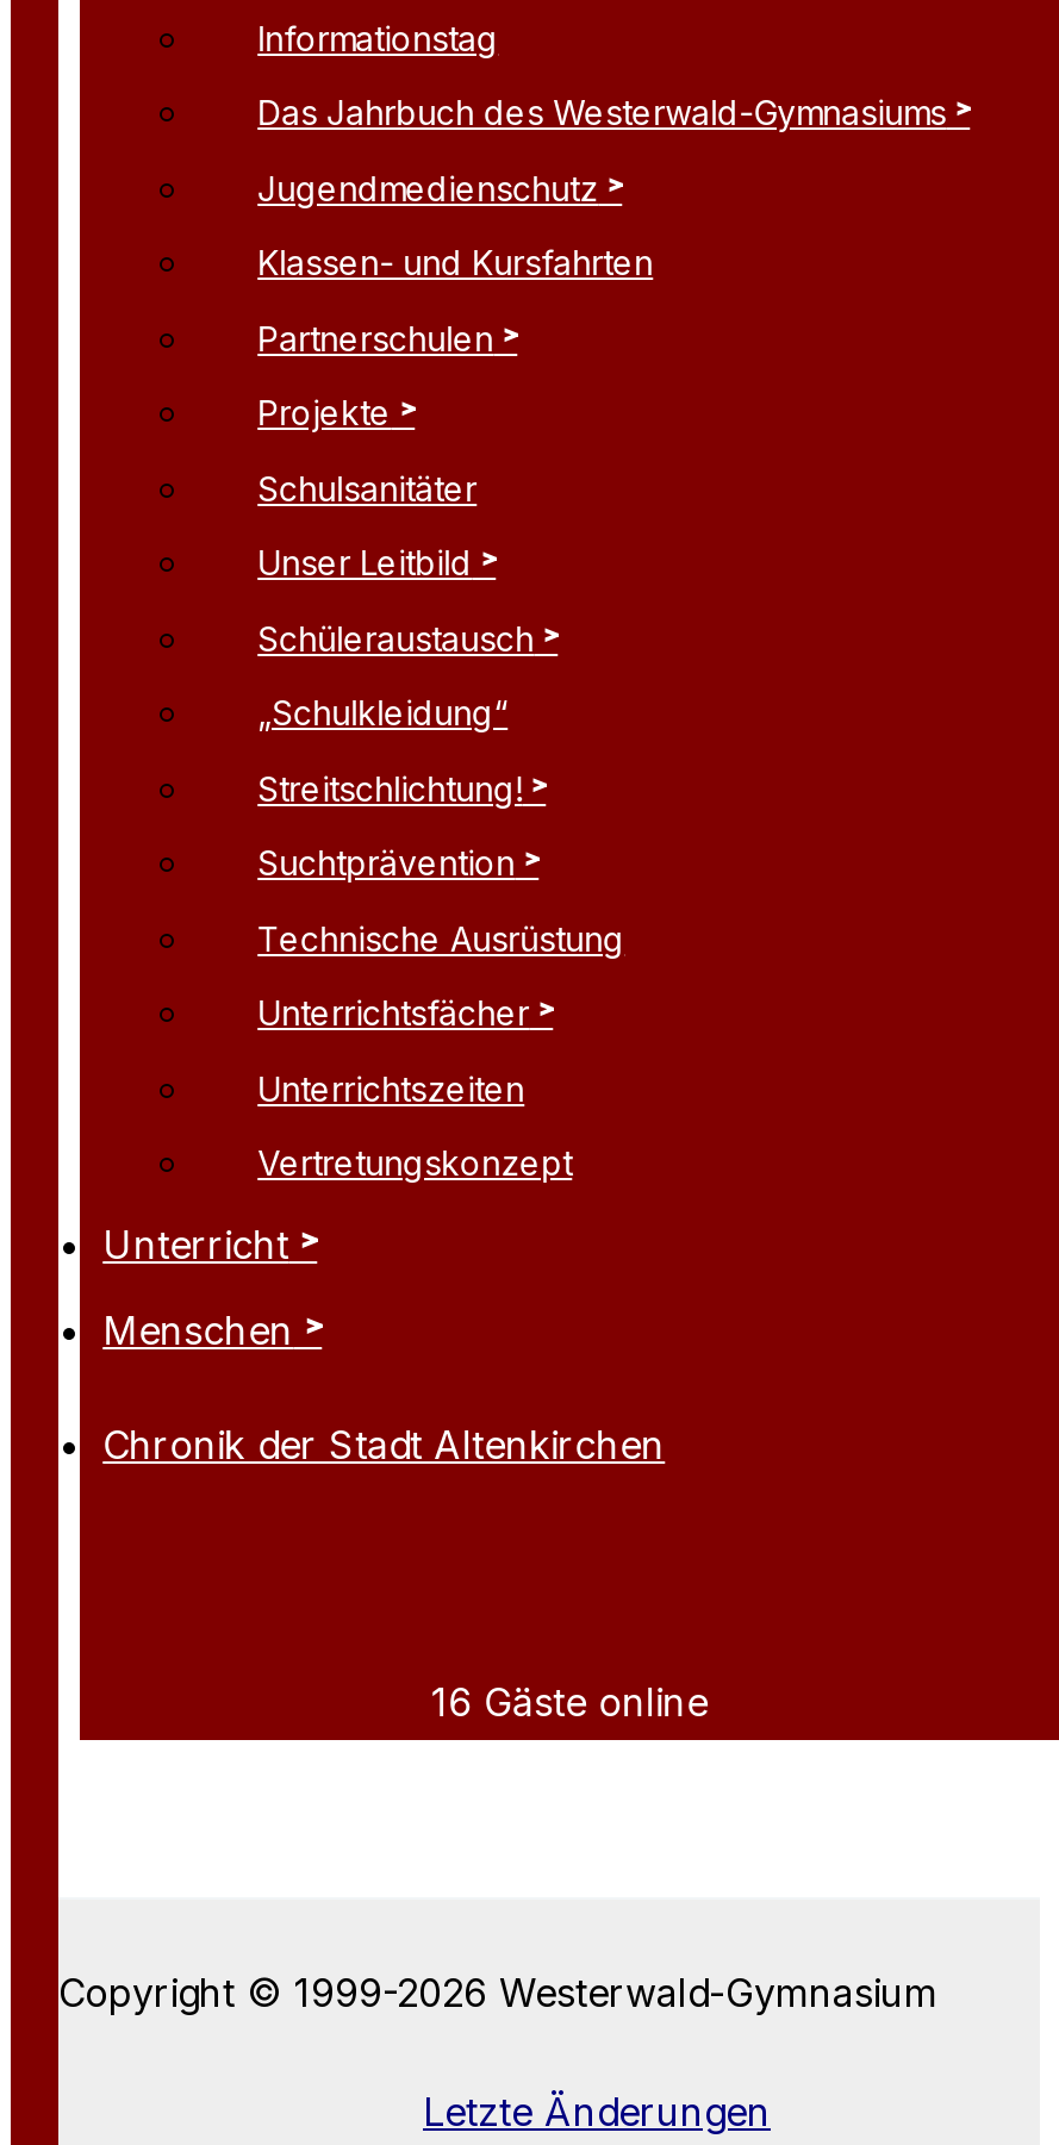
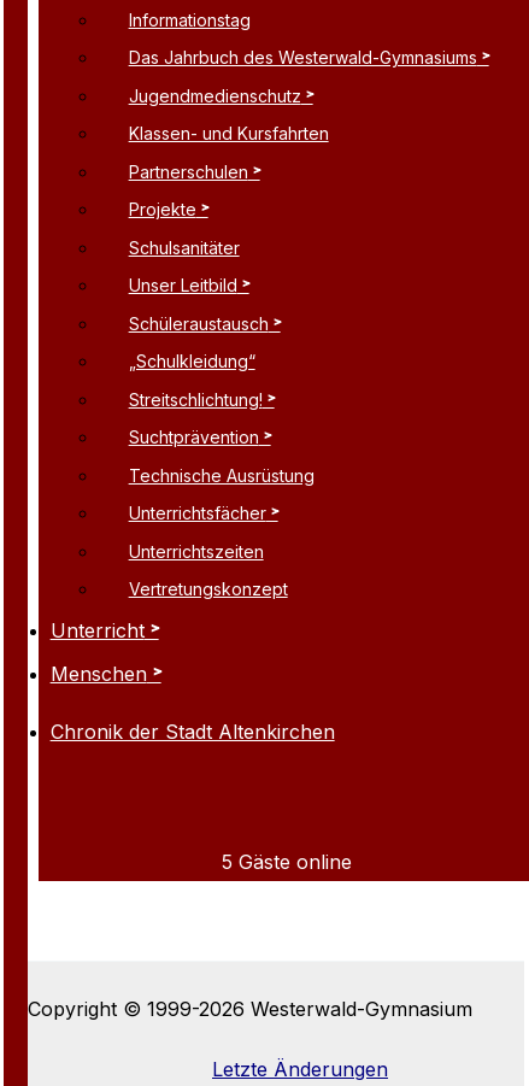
[431,1679,708,1726] 16 Gäste online -> [221,850,351,874] 5 Gäste online

